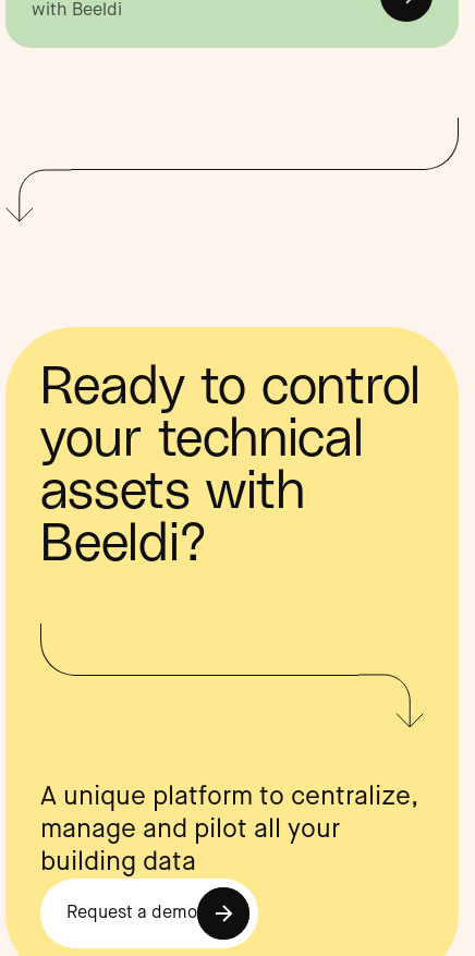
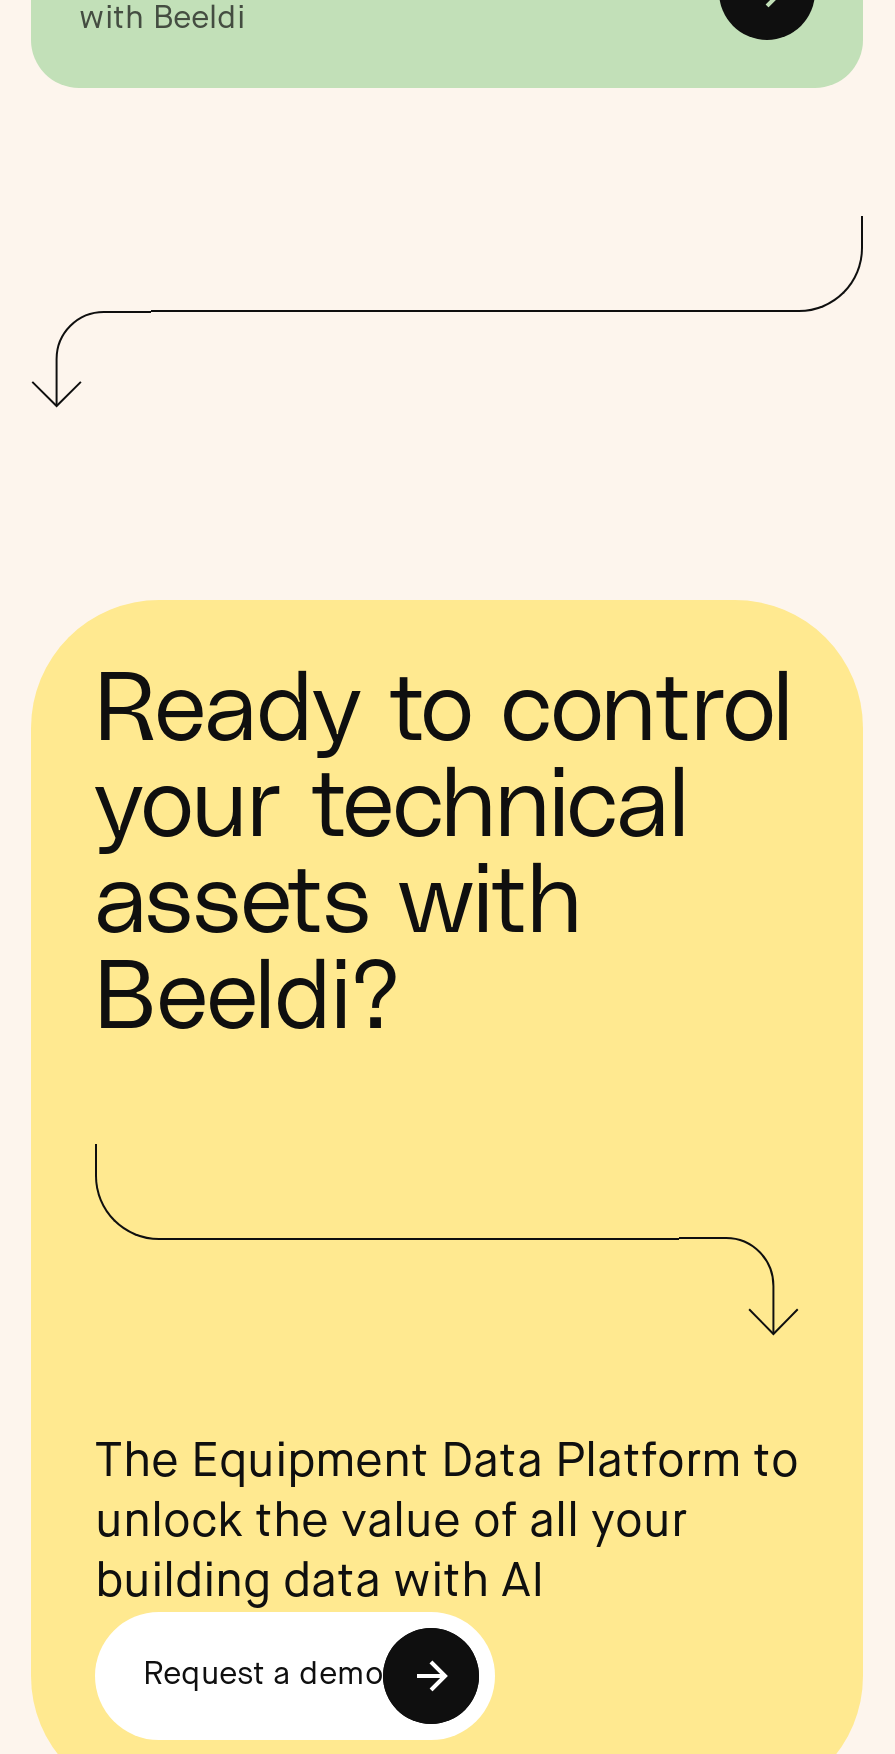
[40,783,416,875] A unique platform to centralize, | manage and pilot all your | building data -> [95,1437,799,1605] The Equipment Data Platform to | unlock the value of all your | building data with AI

